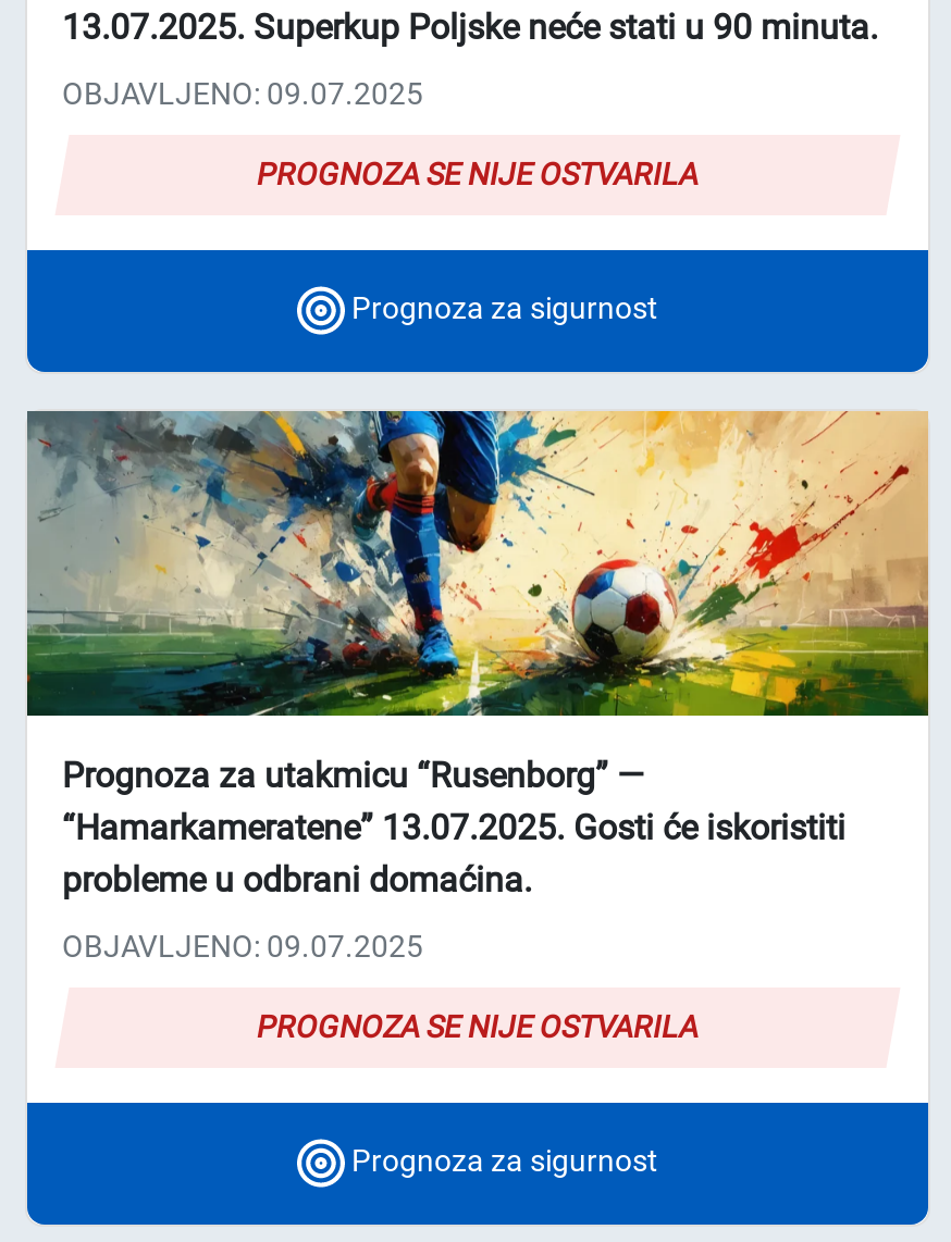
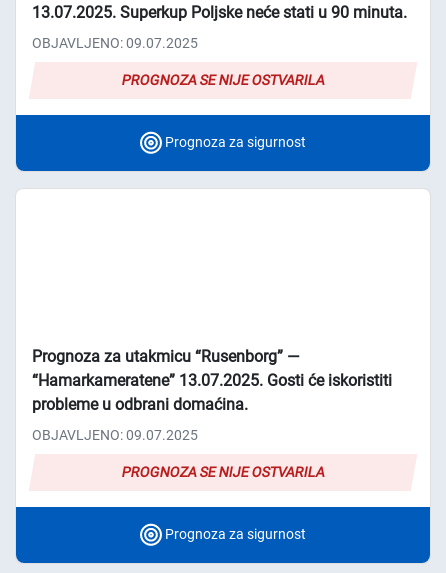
[25,409,930,718] [image] -> none

